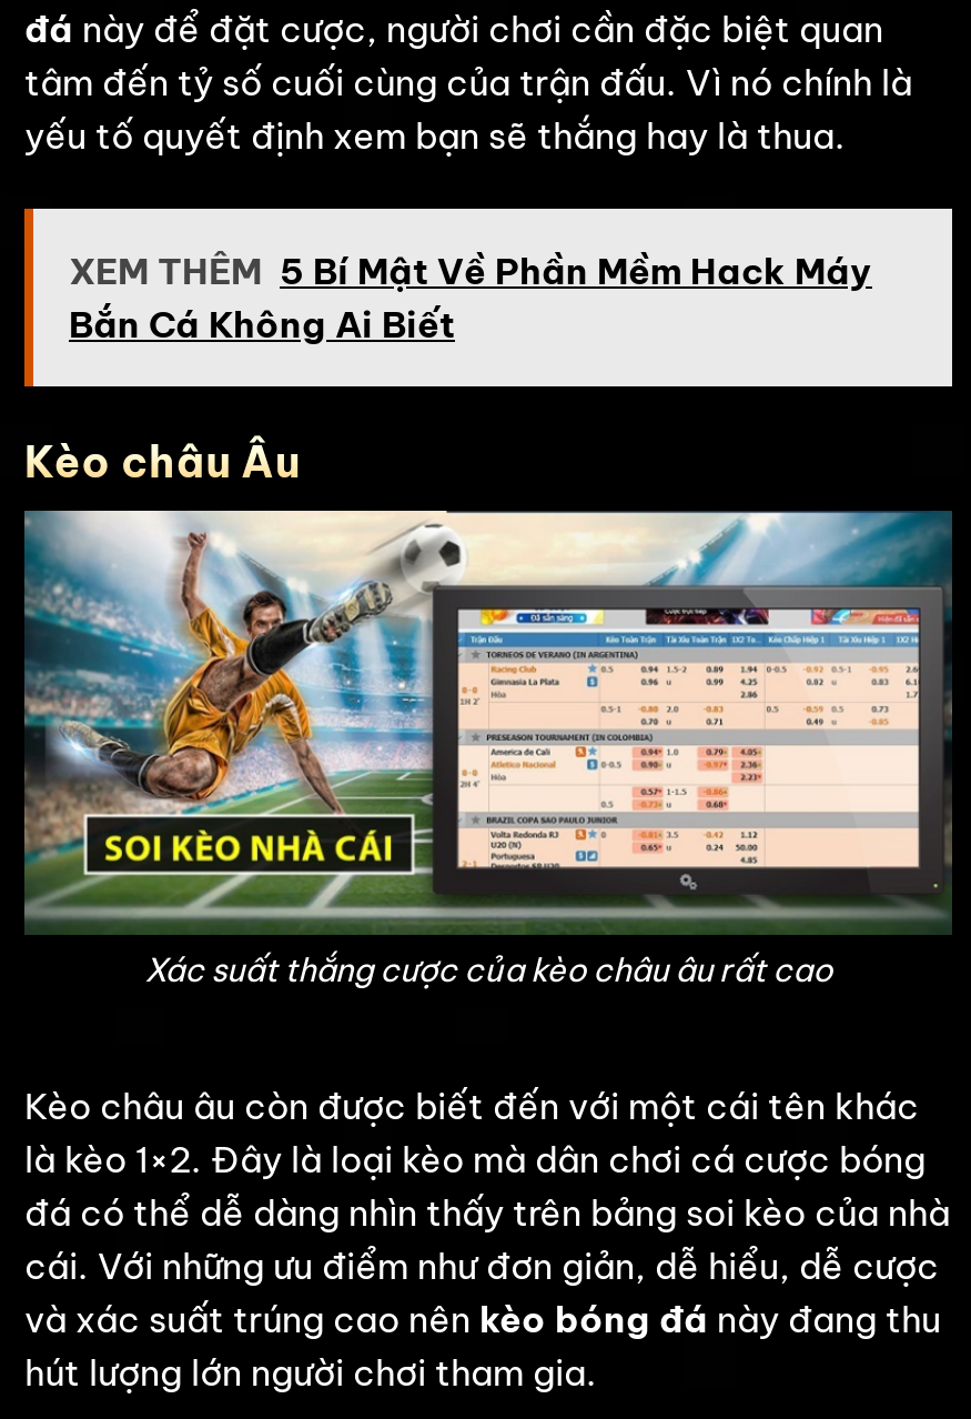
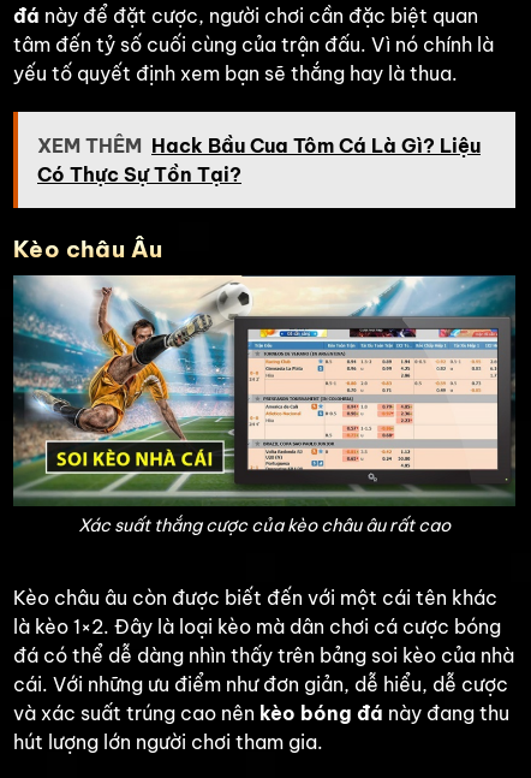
[69,247,872,345] XEM THÊM 5 Bí Mật Về Phần Mềm Hack Máy | Bắn Cá Không Ai Biết -> [37,134,481,187] XEM THÊM Hack Bầu Cua Tôm Cá Là Gì? Liệu | Có Thực Sự Tồn Tại?

